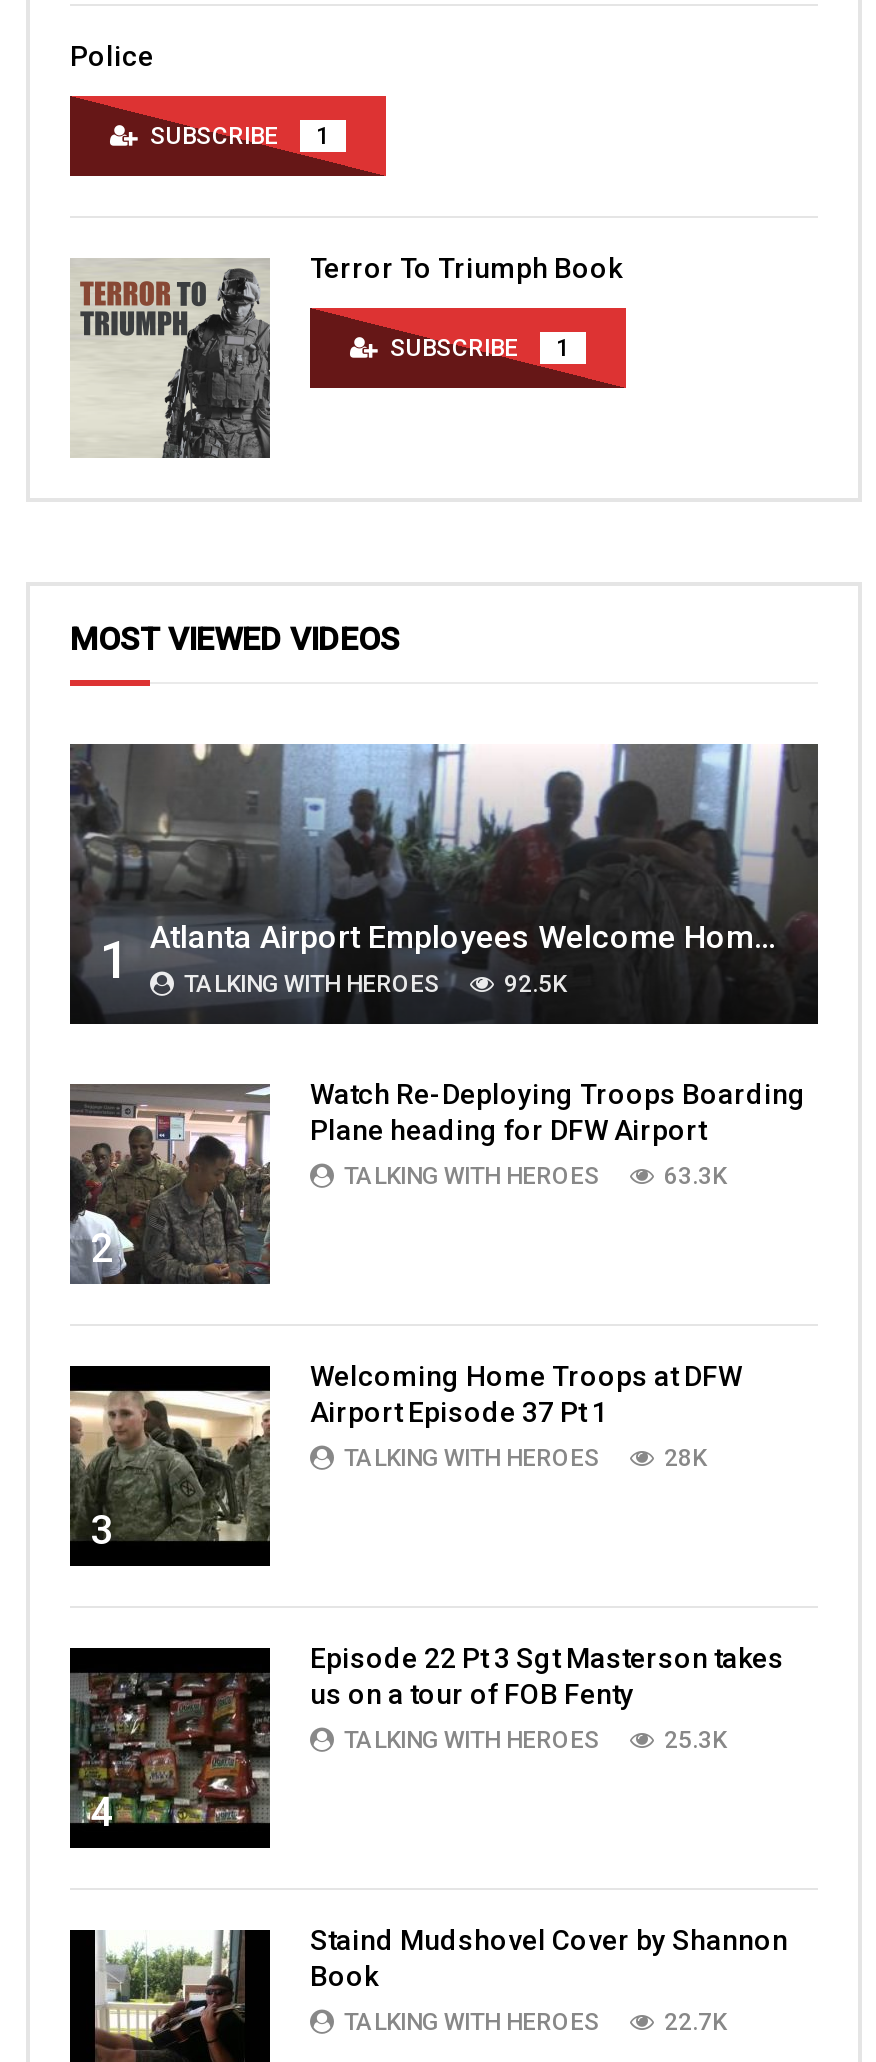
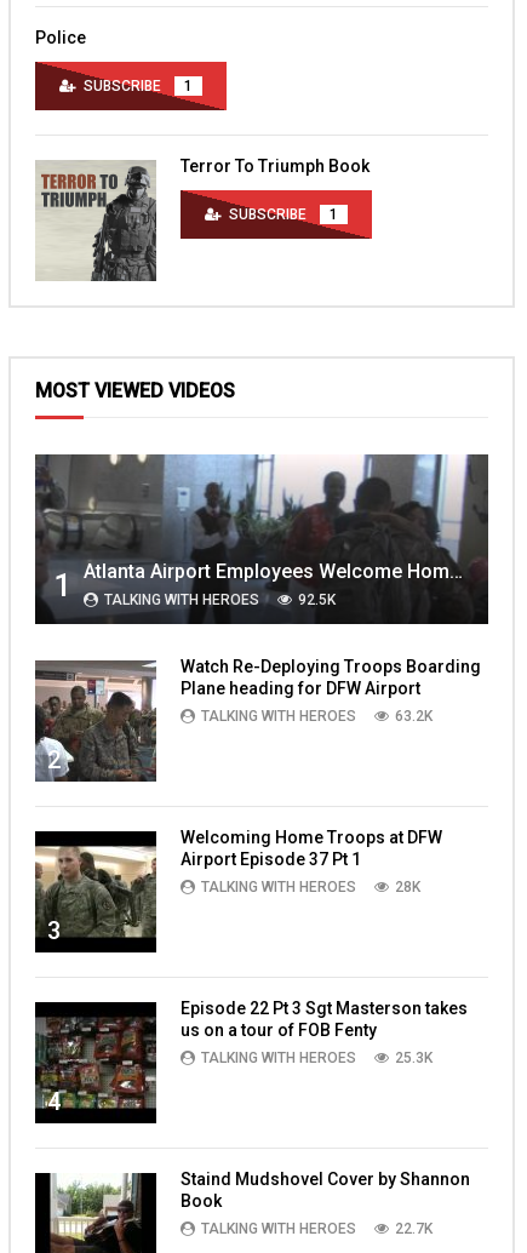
[664,1162,726,1190] 63.3K -> [395,708,433,725] 63.2K

